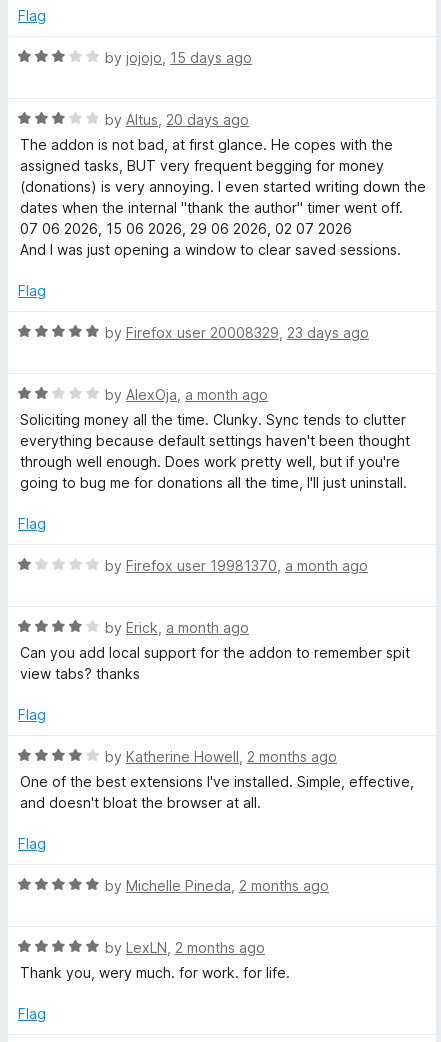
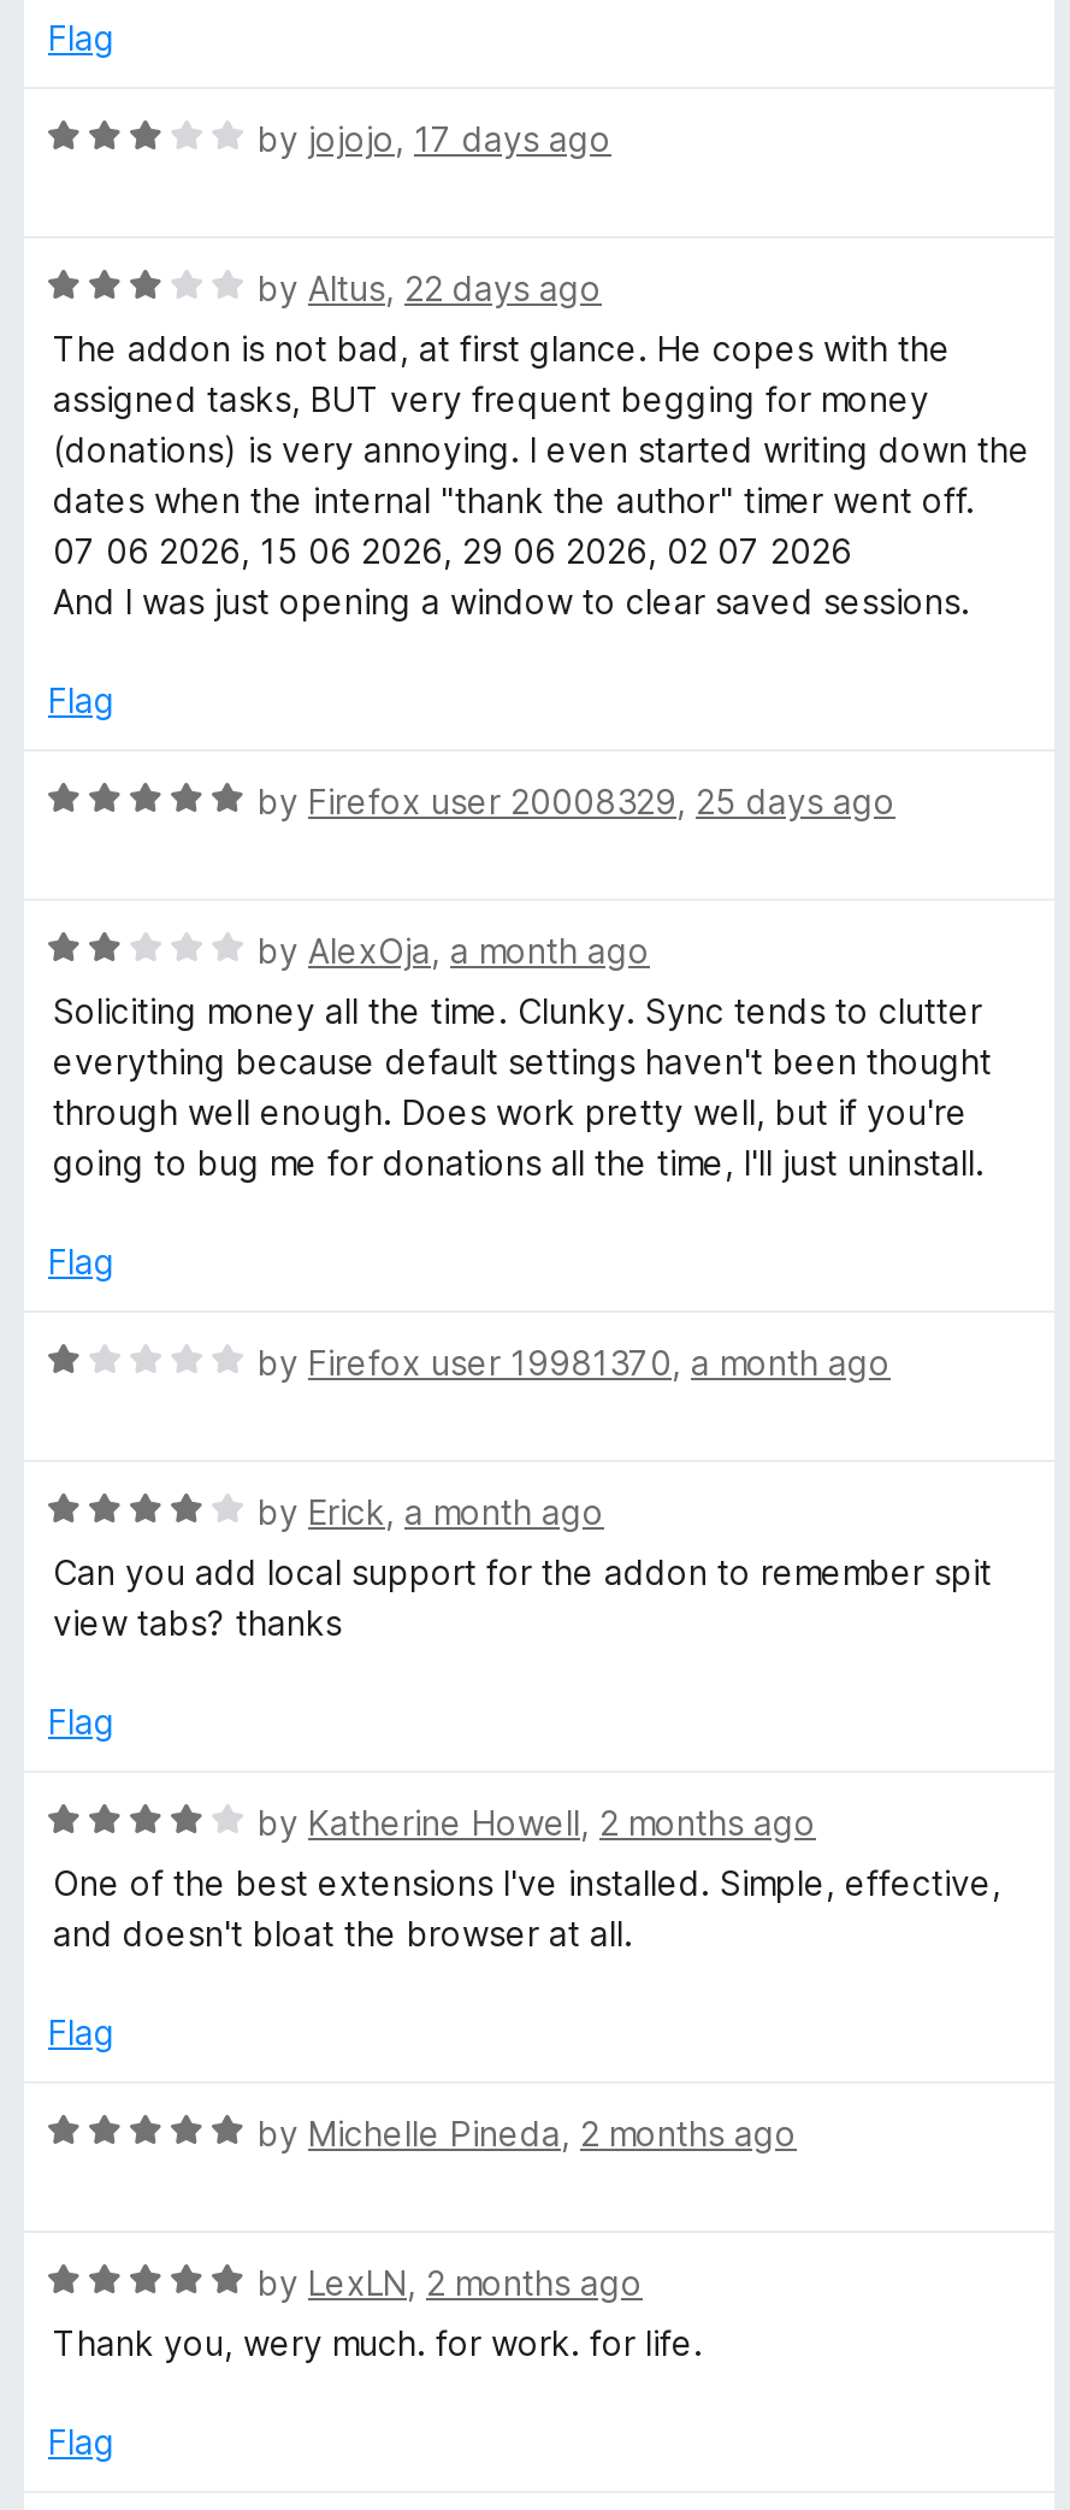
[105,49,252,66] by jojojo, 15 days ago -> [258,118,611,159] by jojojo, 17 days ago
[105,111,249,128] by Altus, 20 days ago -> [258,267,602,308] by Altus, 22 days ago
[105,324,369,341] by Firefox user 20008329, 23 days ago -> [258,780,895,821] by Firefox user 20008329, 25 days ago

